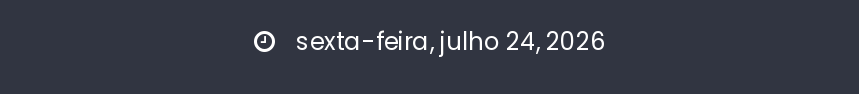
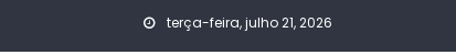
[290,24,606,58] sexta-feira, julho 24, 2026 -> [163,13,332,32] terça-feira, julho 21, 2026

